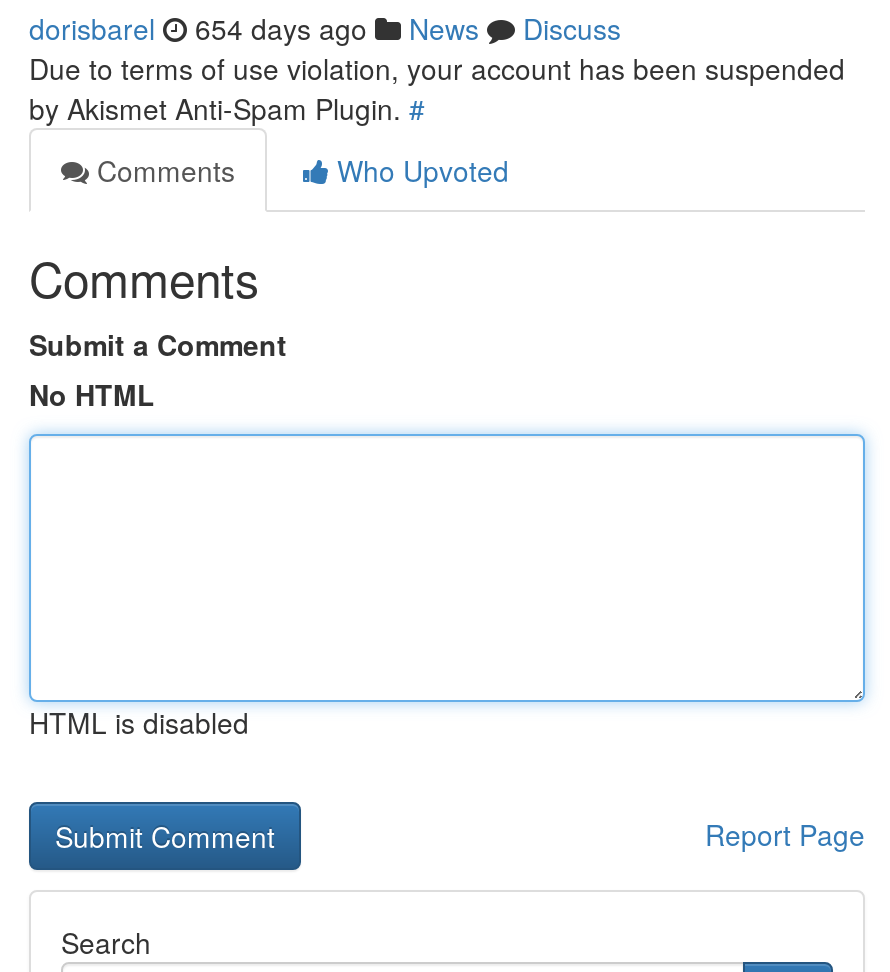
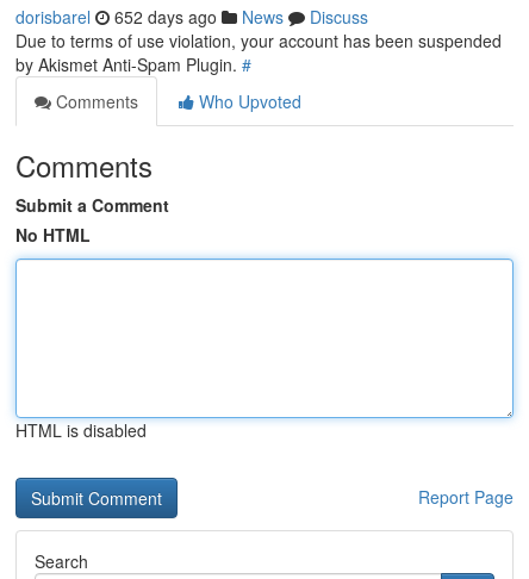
[29,8,621,48] dorisbarel 654 days ago News Discuss -> [15,5,368,29] dorisbarel 652 days ago News Discuss

